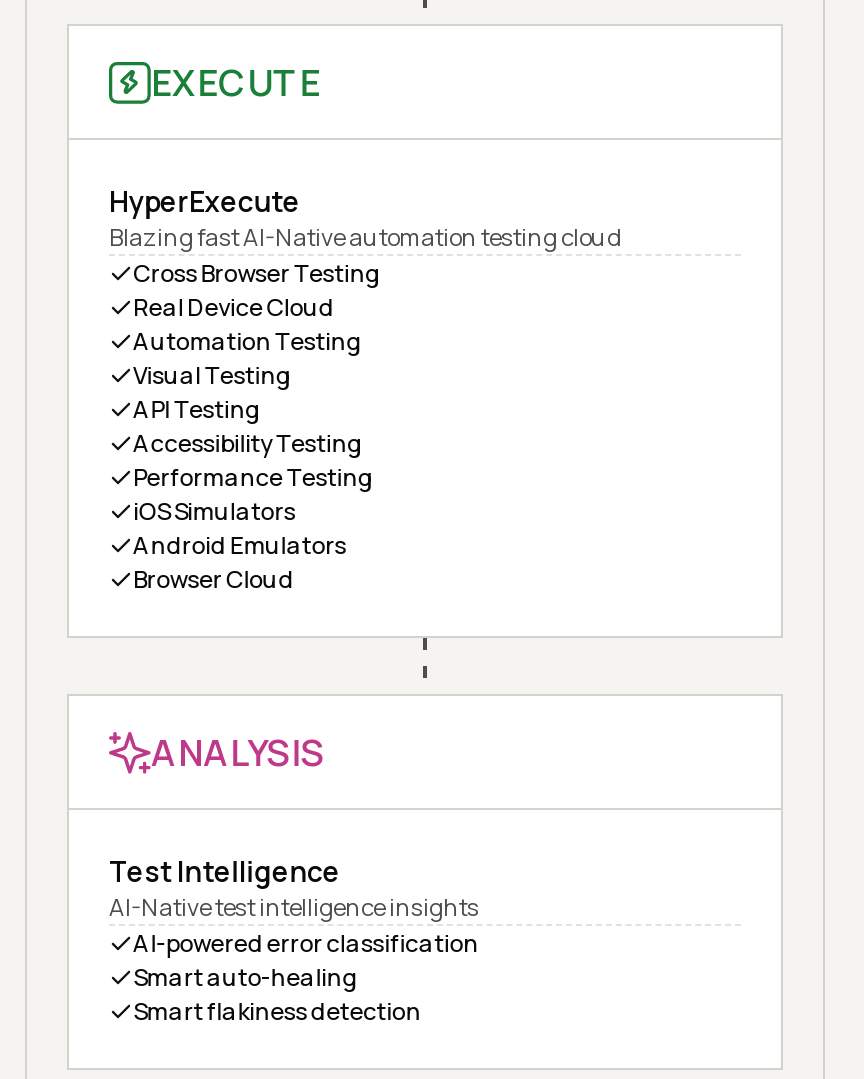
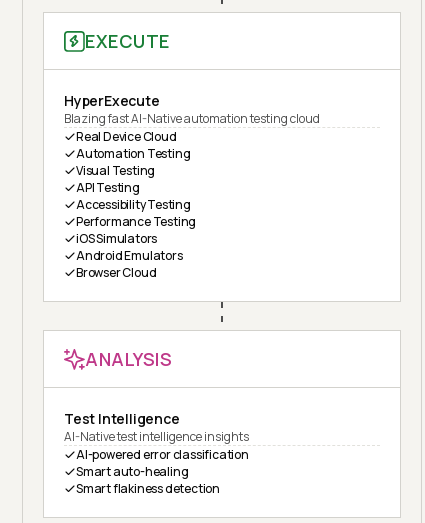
[133,256,381,290] Cross Browser Testing -> none

